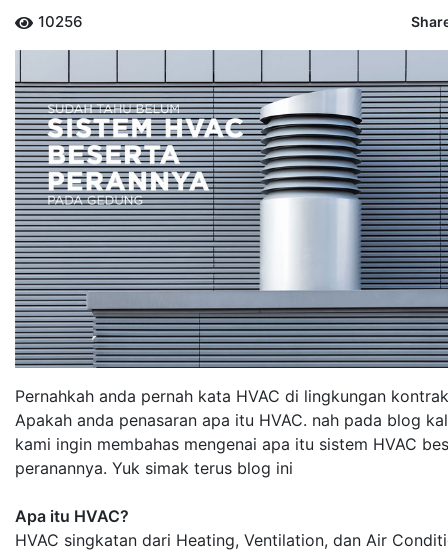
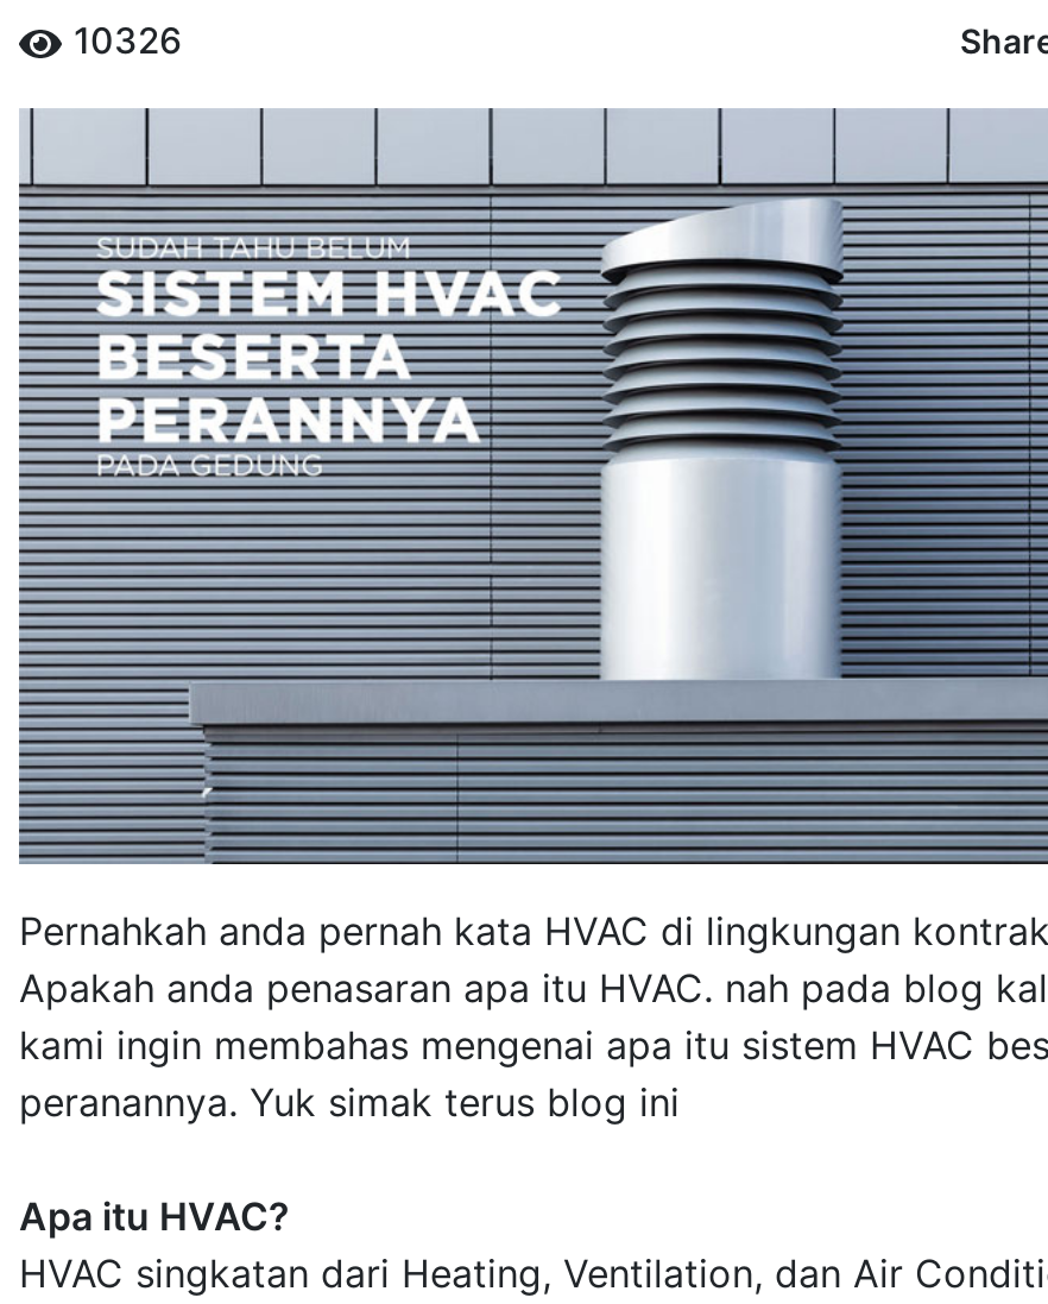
[38,12,83,31] 10256 -> [74,18,183,63] 10326

